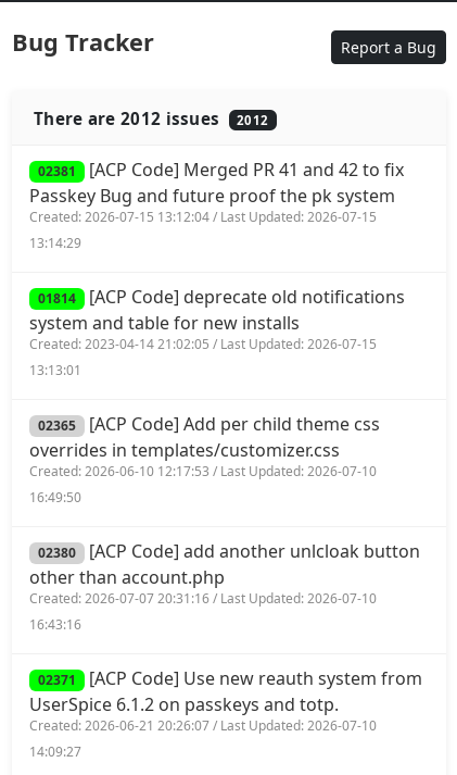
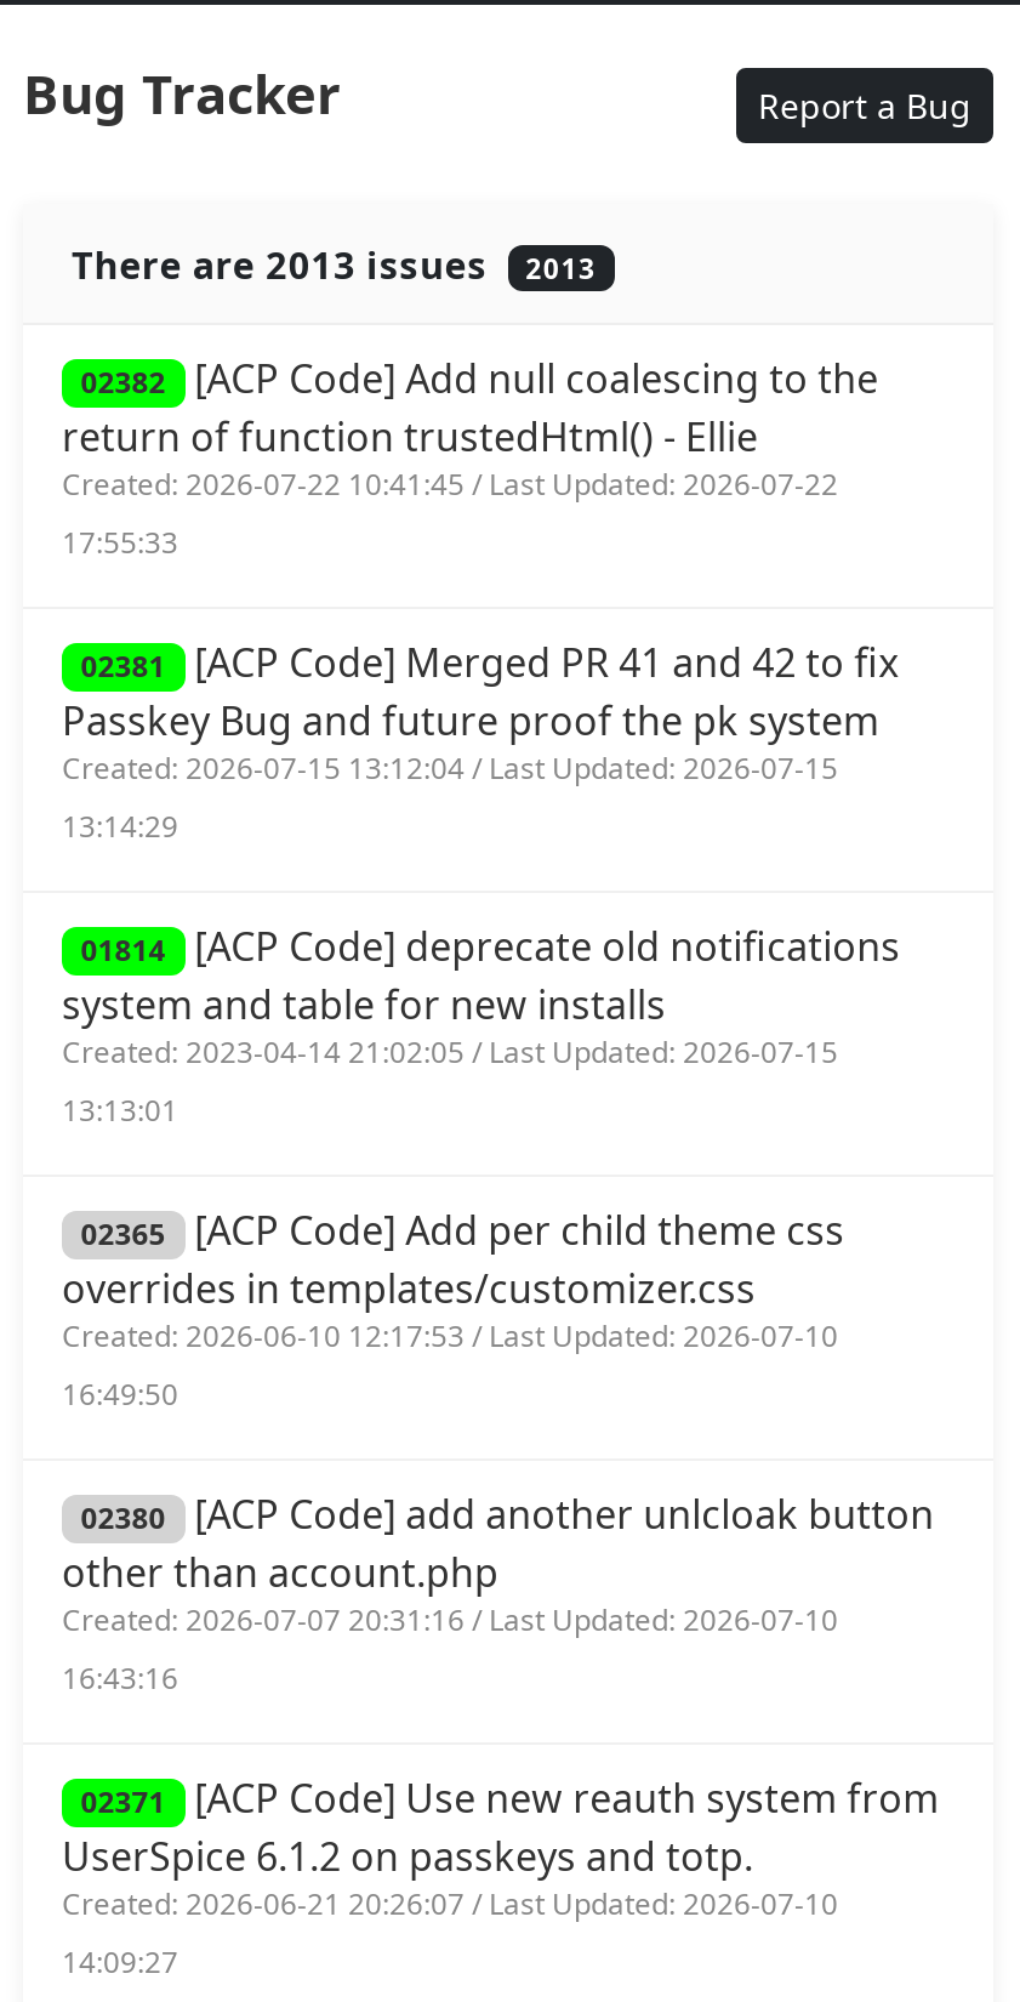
[34,107,268,129] There are 2012 issues | 2012 -> [62,239,878,564] There are 2013 issues | 2013 | 02382 [ACP Code] Add null coalescing to the | return of function trustedHtml() - Ellie | Created: 2026-07-22 10:41:45 / Last Updated: 2026-07-22 | 17:55:33

